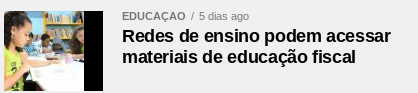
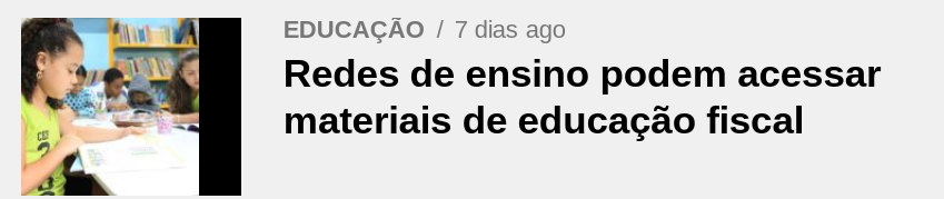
[122,10,249,22] EDUCAÇÃO 5 dias ago -> [283,16,566,43] EDUCAÇÃO 7 dias ago

